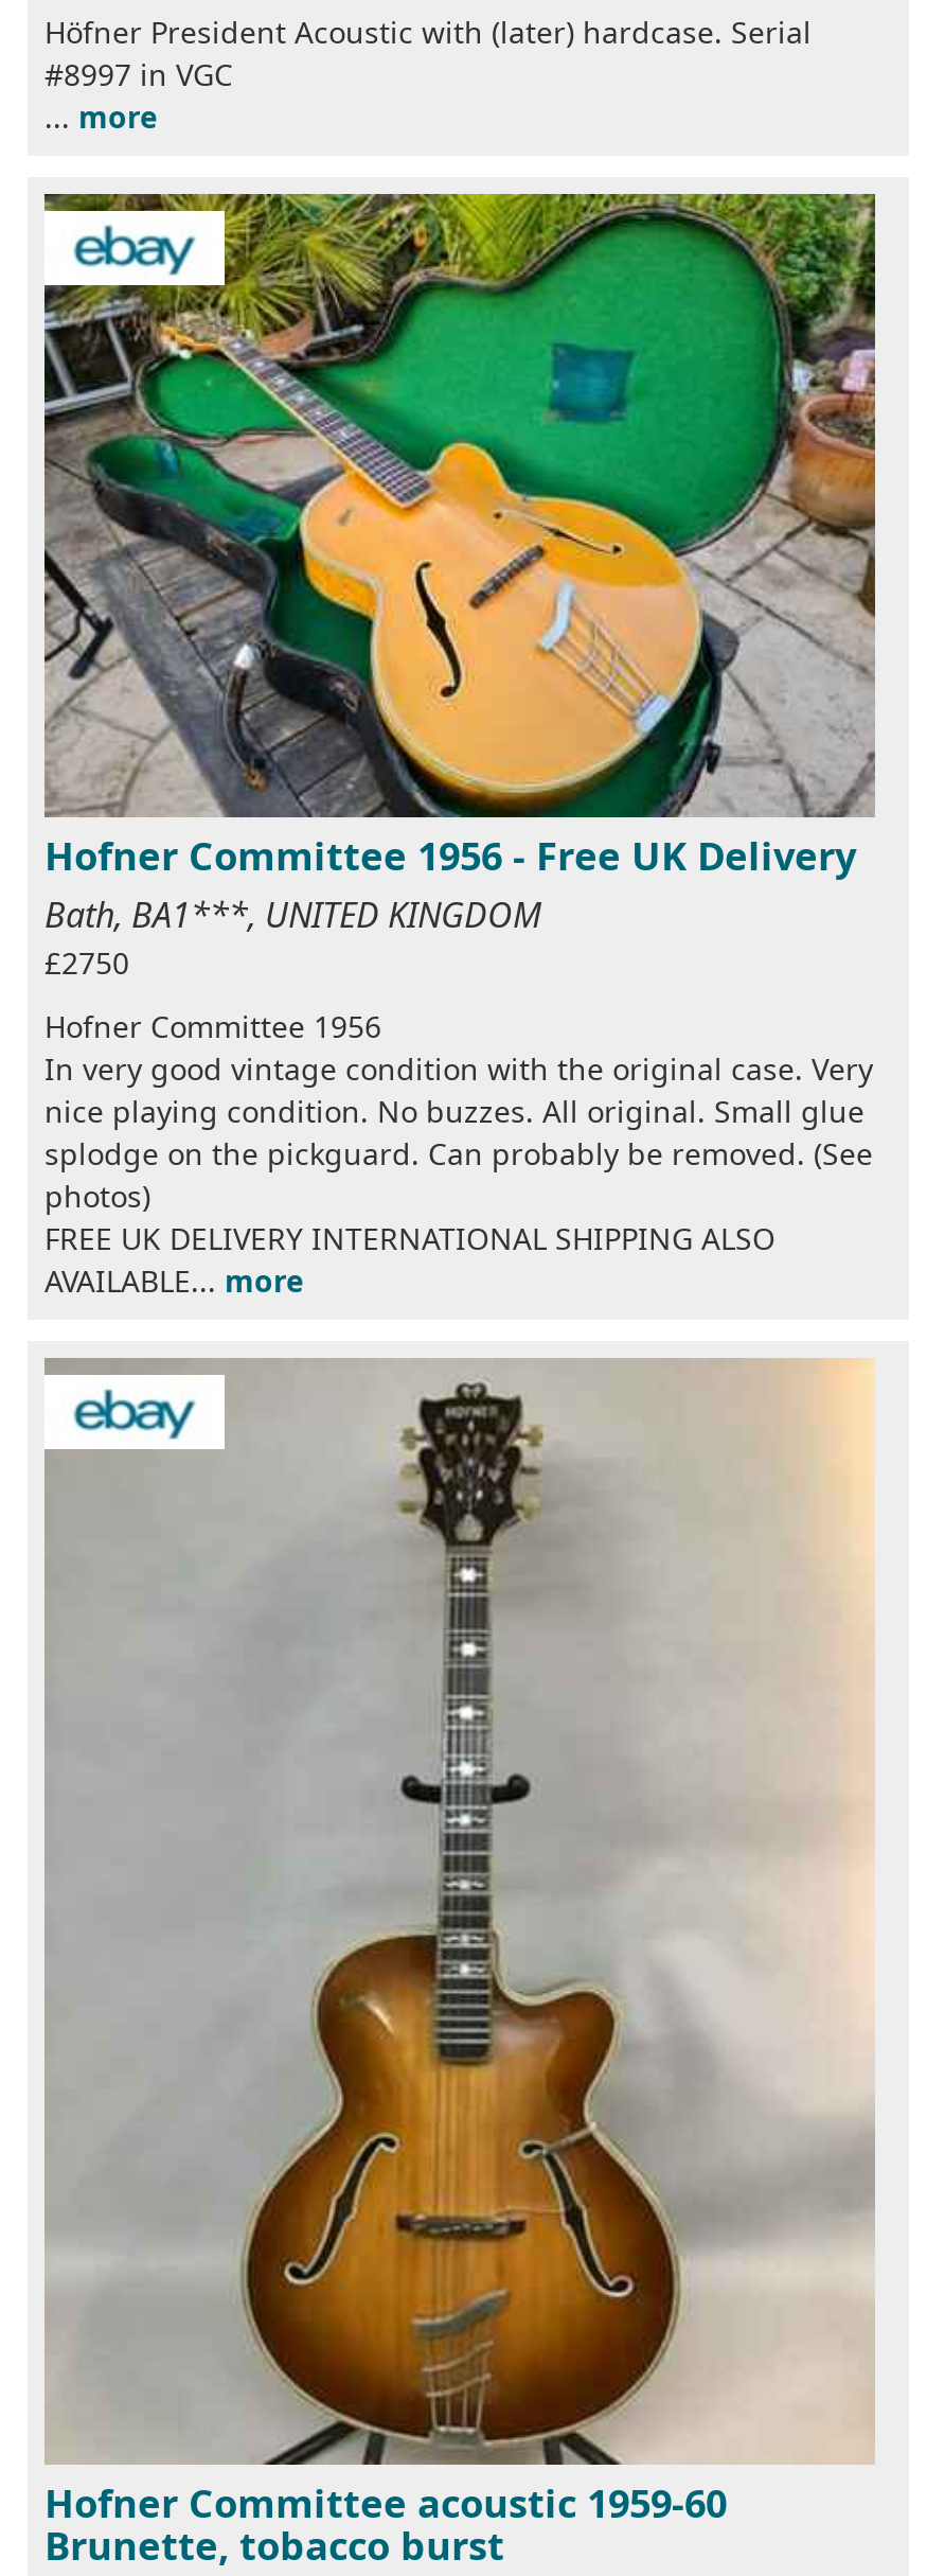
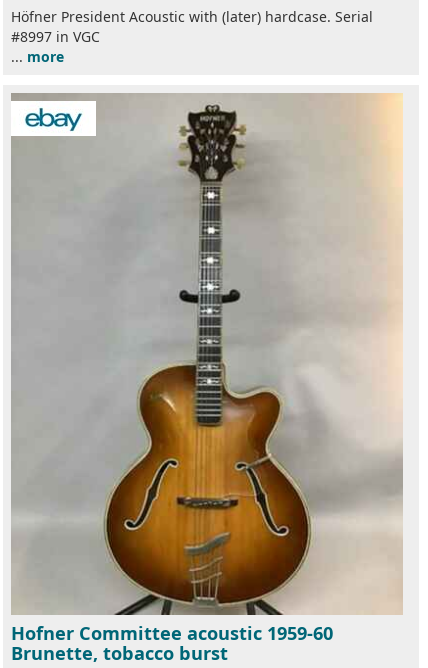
[44,193,877,1300] [image] | Hofner Committee 1956 - Free UK Delivery | Bath, BA1***, UNITED KINGDOM | £2750 | Hofner Committee 1956 | In very good vintage condition with the original case. Very | nice playing condition. No buzzes. All original. Small glue | splodge on the pickguard. Can probably be removed. (See | photos) | FREE UK DELIVERY INTERNATIONAL SHIPPING ALSO | AVAILABLE... more -> none

